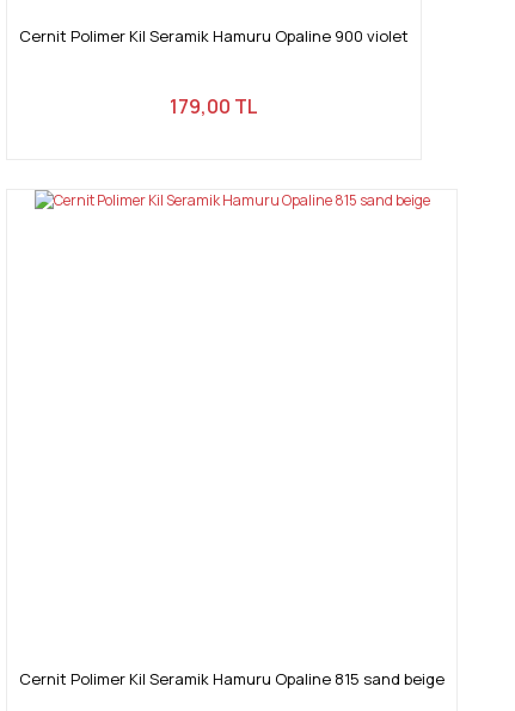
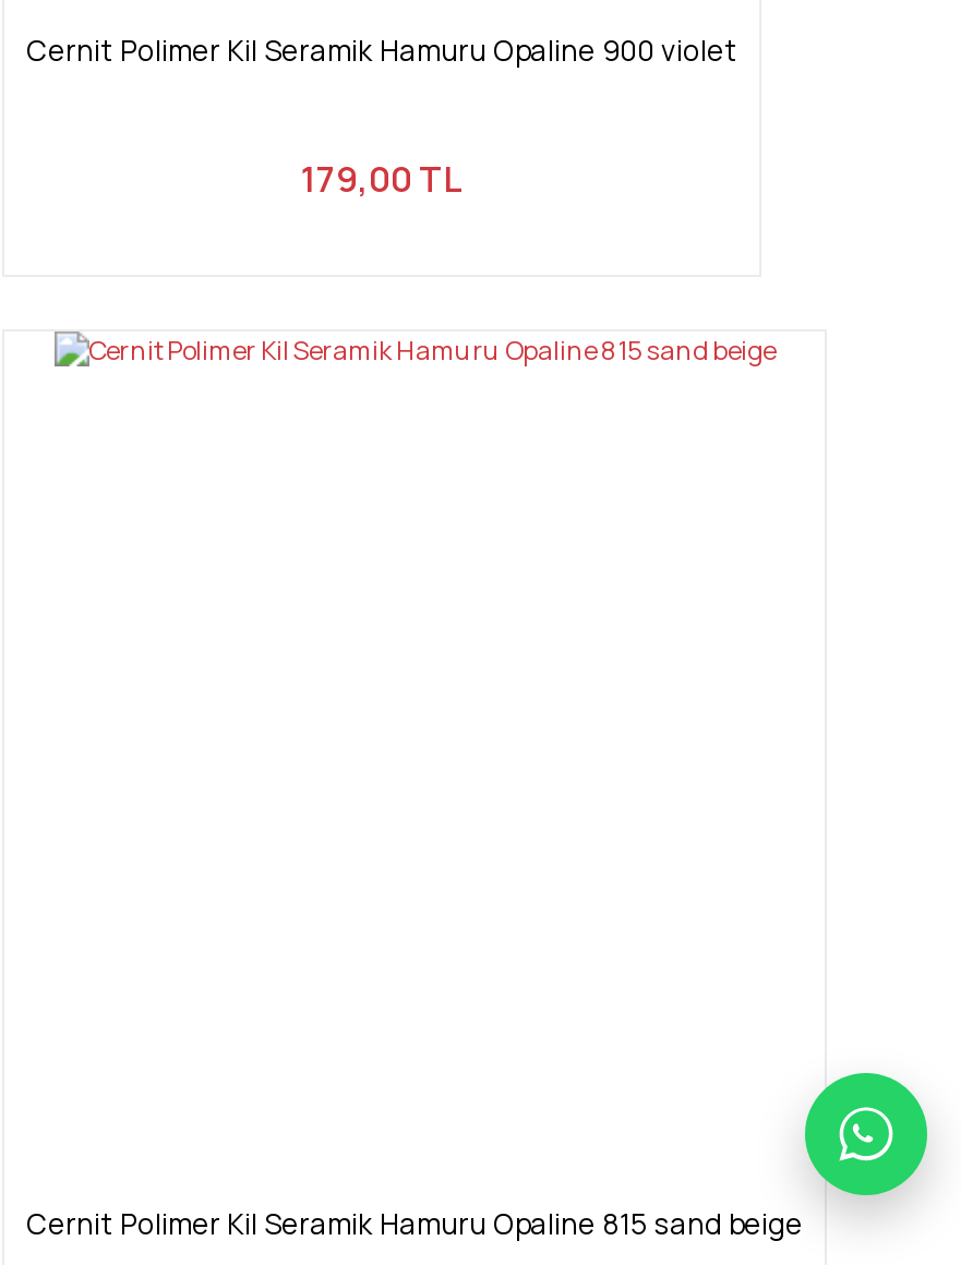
none -> [798,1069,934,1224] [image]

